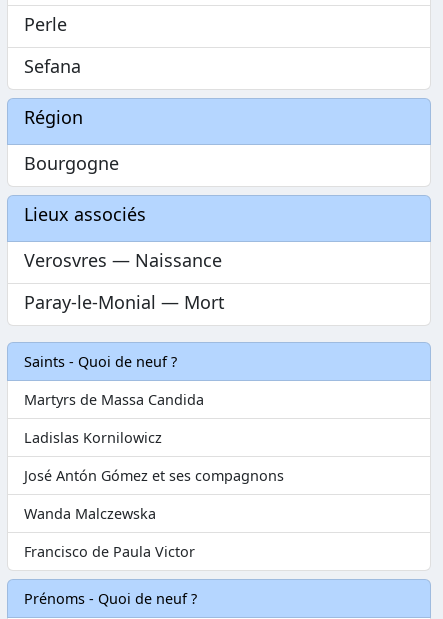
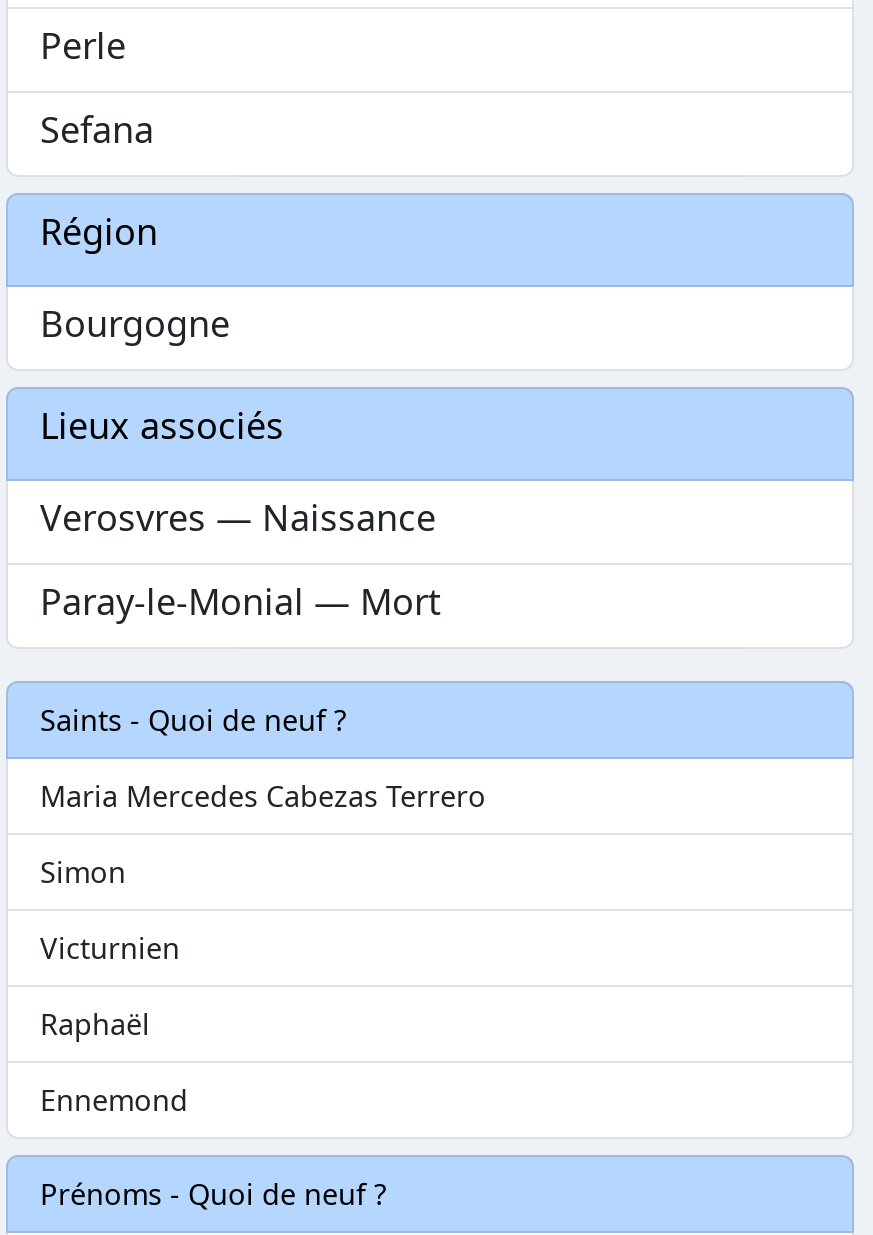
[24,390,204,409] Martyrs de Massa Candida -> [40,777,486,815] Maria Mercedes Cabezas Terrero
[24,428,162,447] Ladislas Kornilowicz -> [40,853,126,891] Simon
[24,466,284,485] José Antón Gómez et ses compagnons -> [40,929,180,967] Victurnien
[24,504,156,523] Wanda Malczewska -> [40,1005,150,1043] Raphaël
[24,542,195,561] Francisco de Paula Victor -> [40,1081,188,1119] Ennemond

